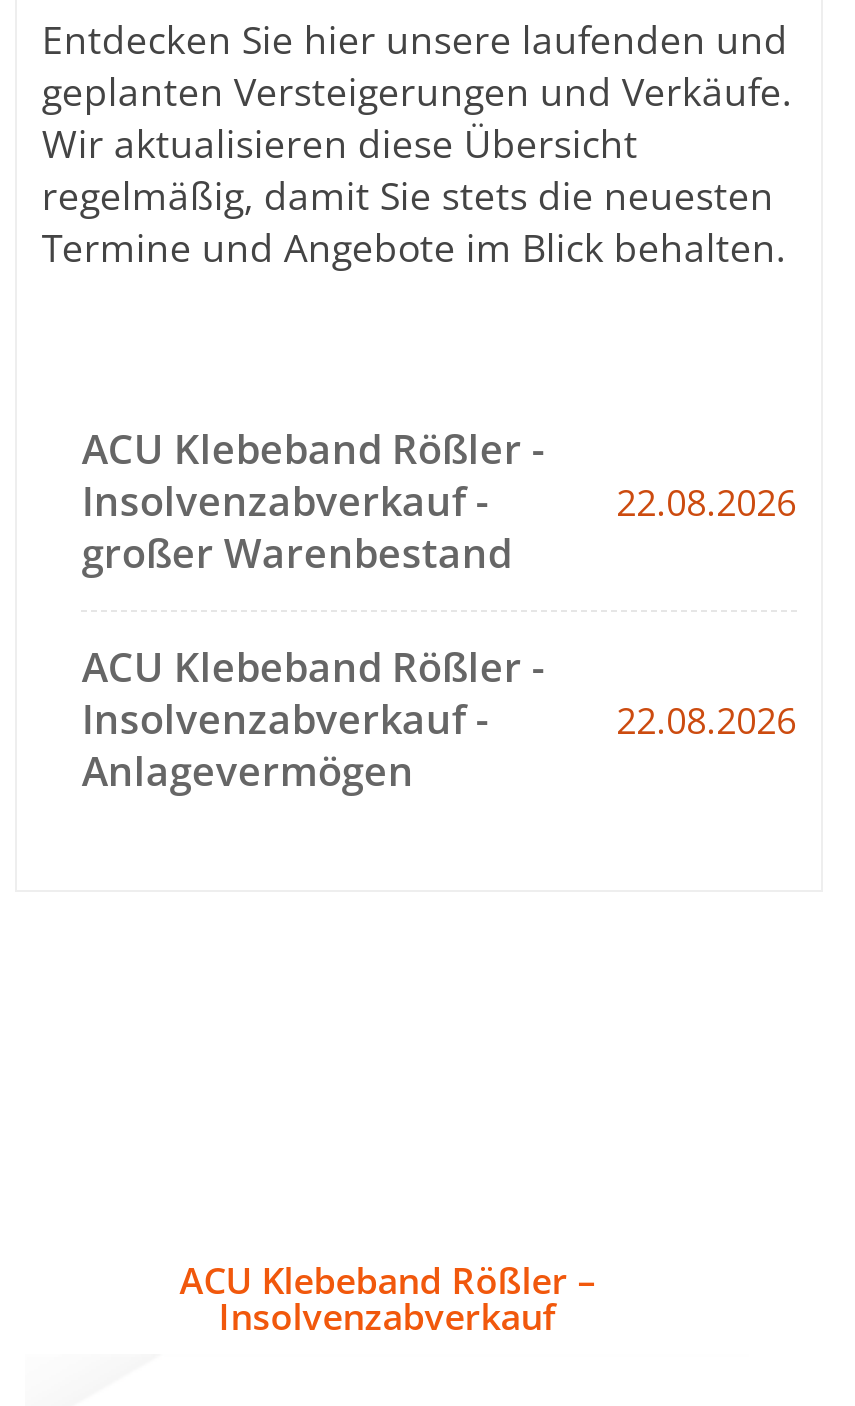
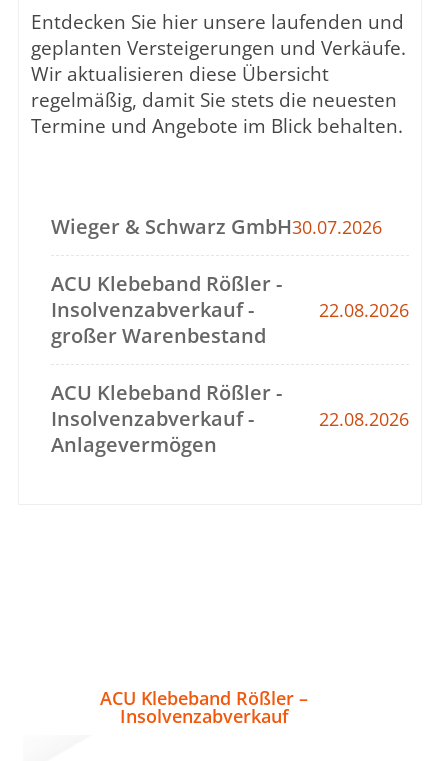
none -> [51,213,382,240] Wieger & Schwarz GmbH30.07.2026

